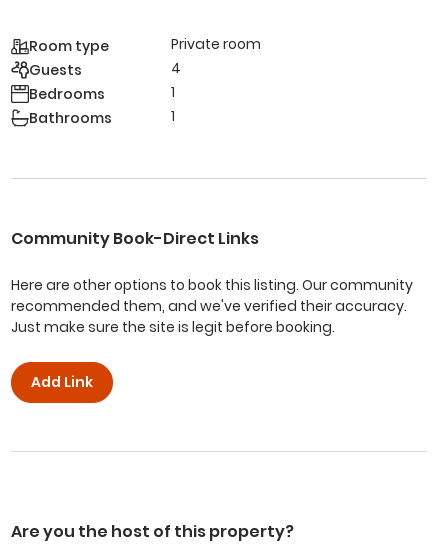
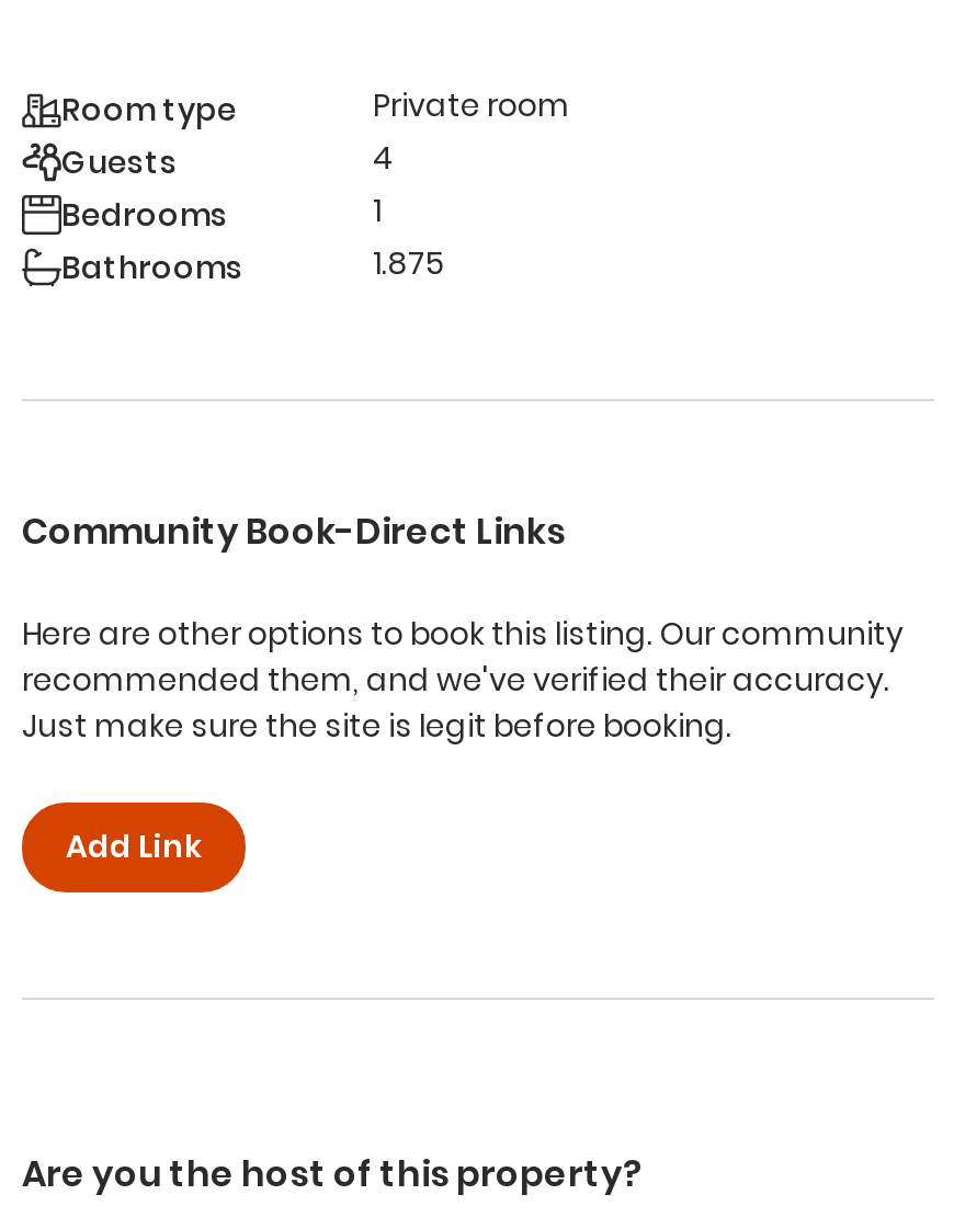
[171,106,175,126] 1 -> [373,241,443,285] 1.875

